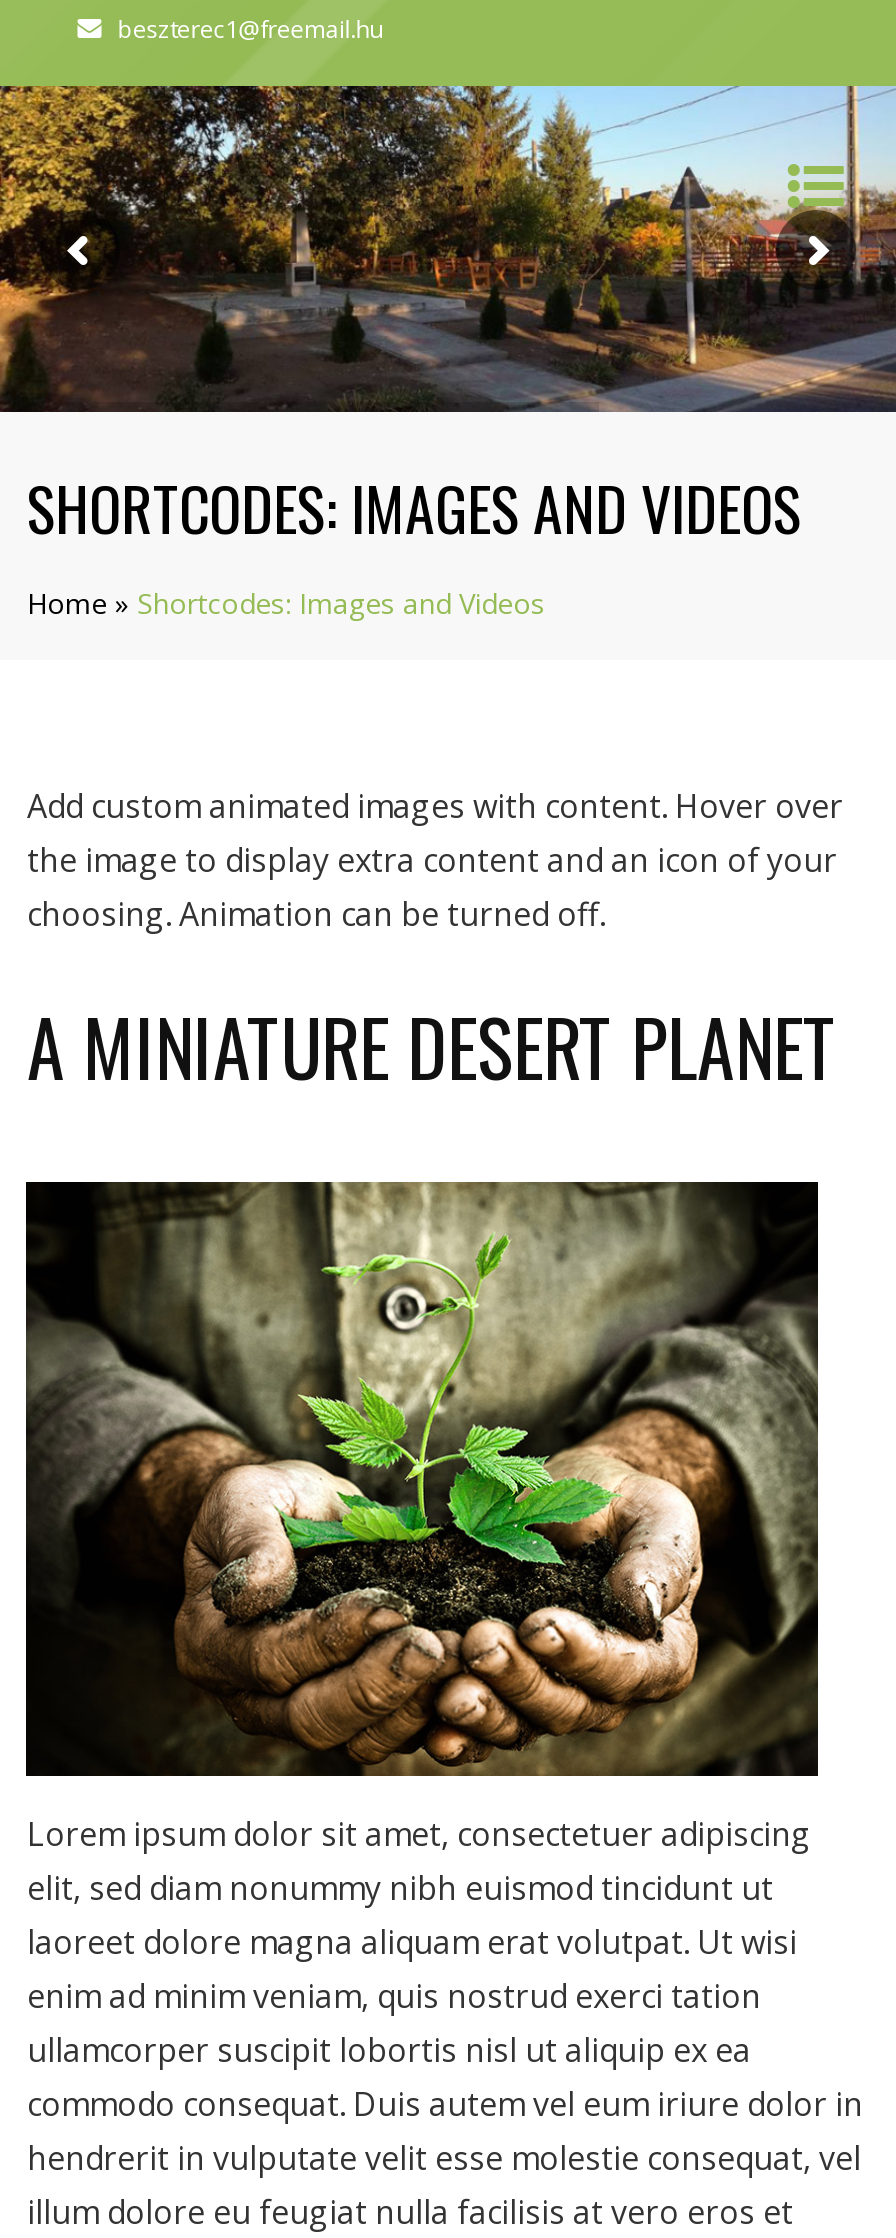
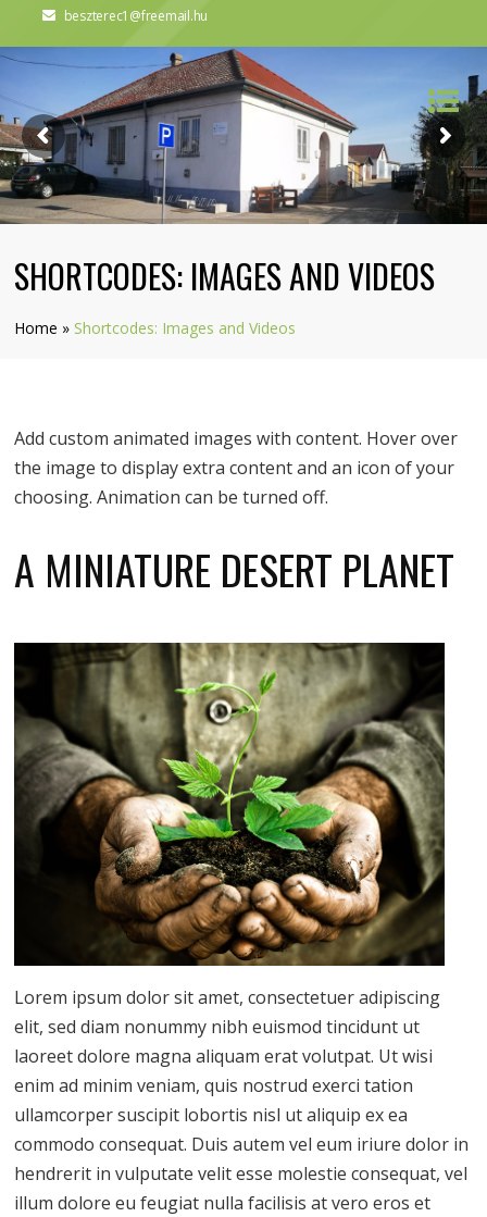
[6,84,890,412] [image] -> [3,46,484,224] [image]

